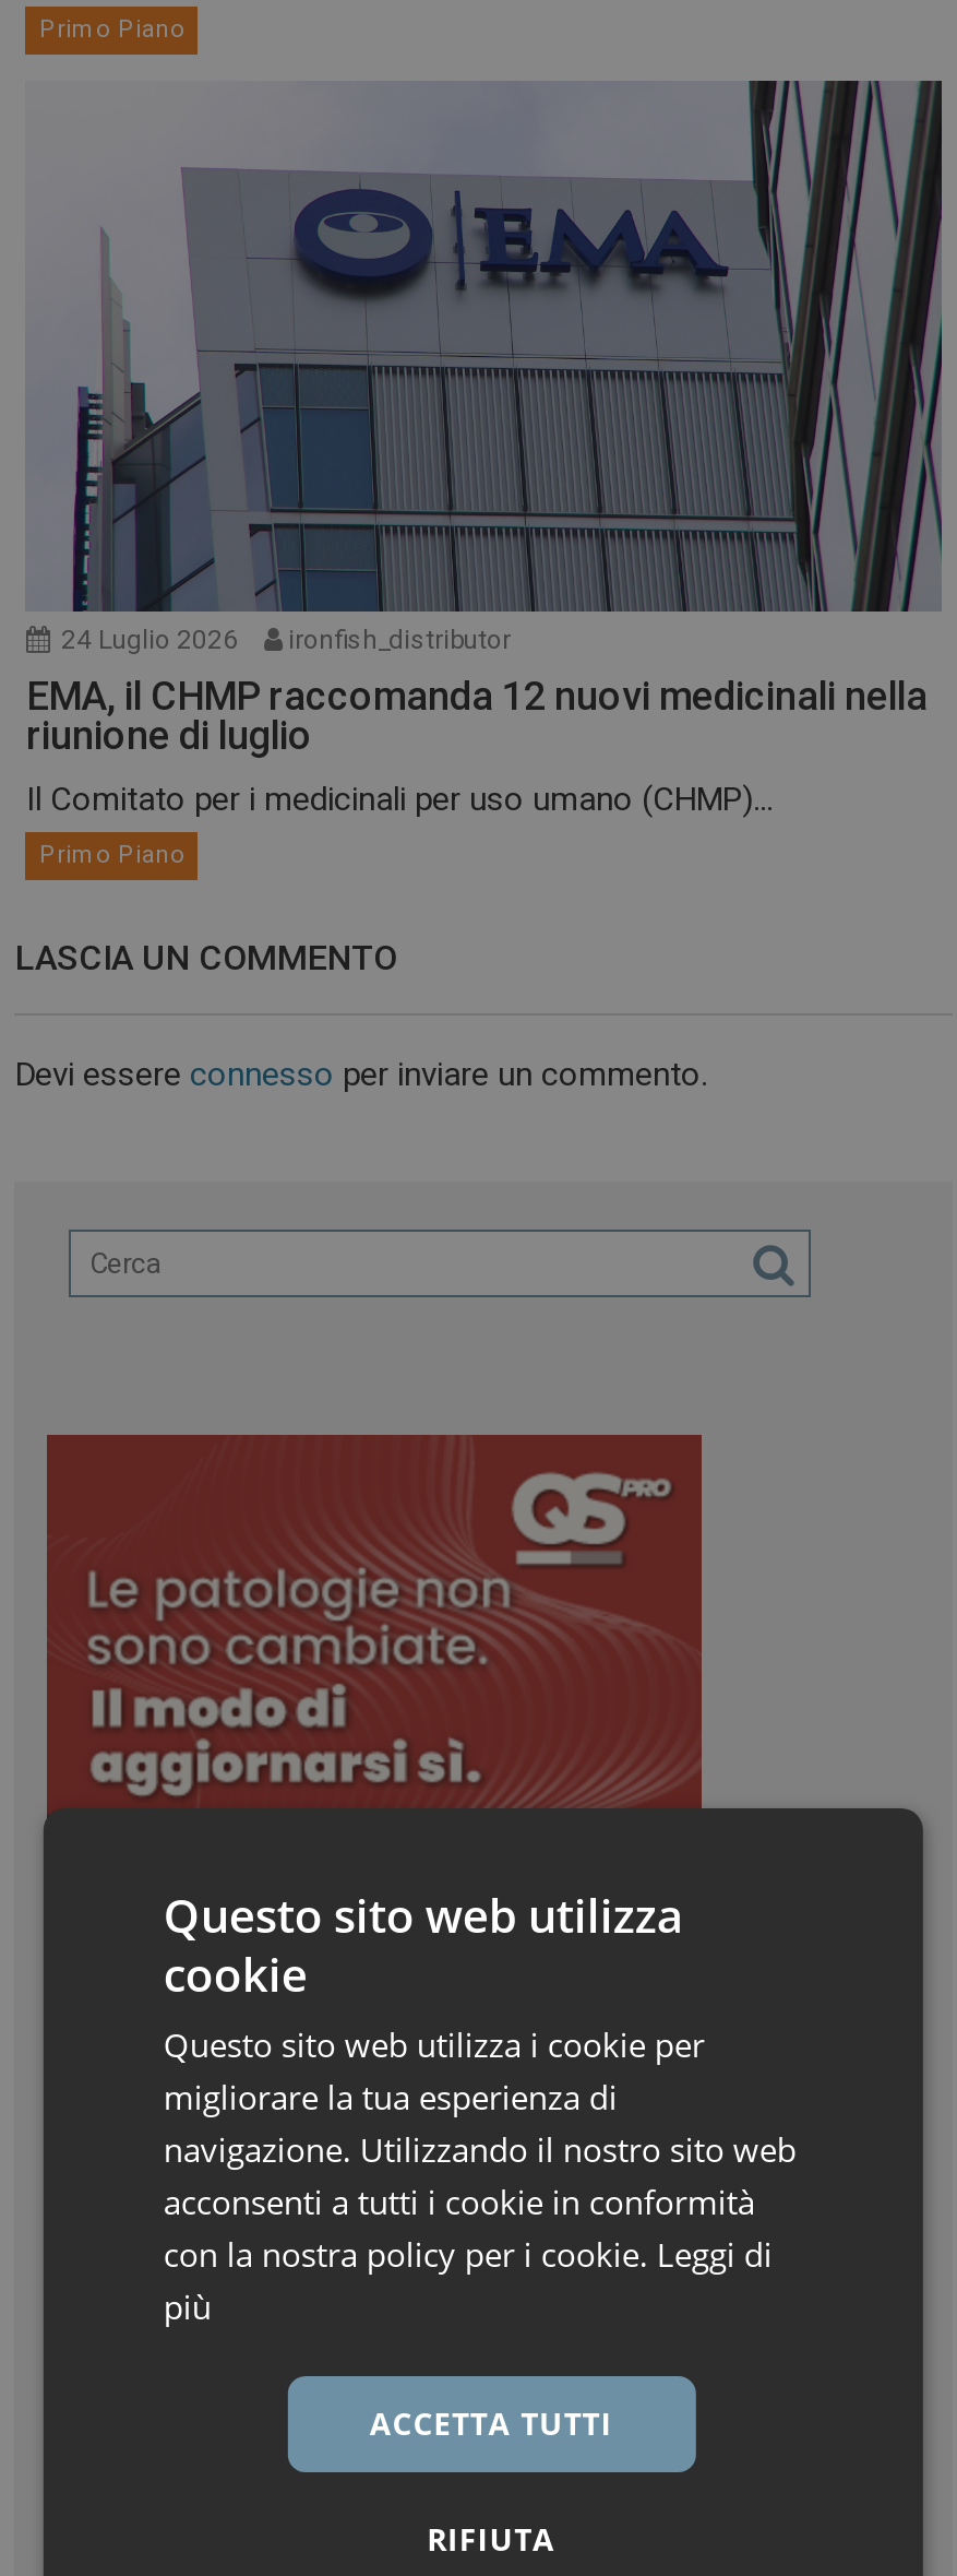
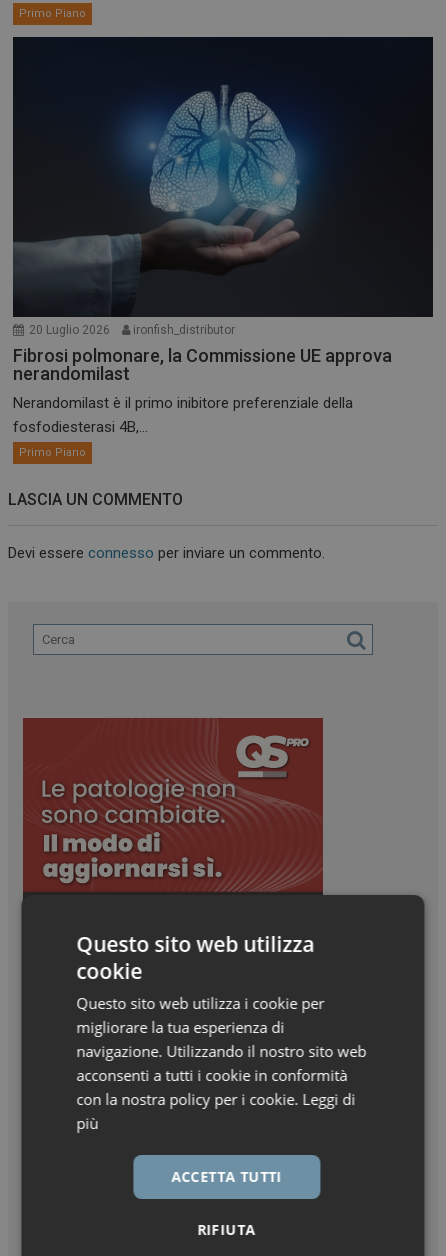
[25,80,944,656] [image] | 24 Luglio 2026 ironfish_distributor -> [12,36,434,337] [image] | 20 Luglio 2026 ironfish_distributor
[26,674,928,759] EMA, il CHMP raccomanda 12 nuovi medicinali nella | riunione di luglio -> [13,345,392,384] Fibrosi polmonare, la Commissione UE approva | nerandomilast
[26,781,773,820] Il Comitato per i medicinali per uso umano (CHMP)... -> [13,394,353,436] Nerandomilast è il primo inibitore preferenziale della | fosfodiesterasi 4B,...

